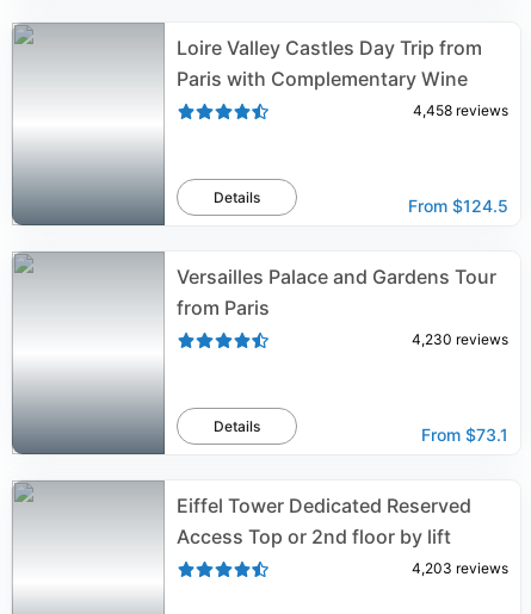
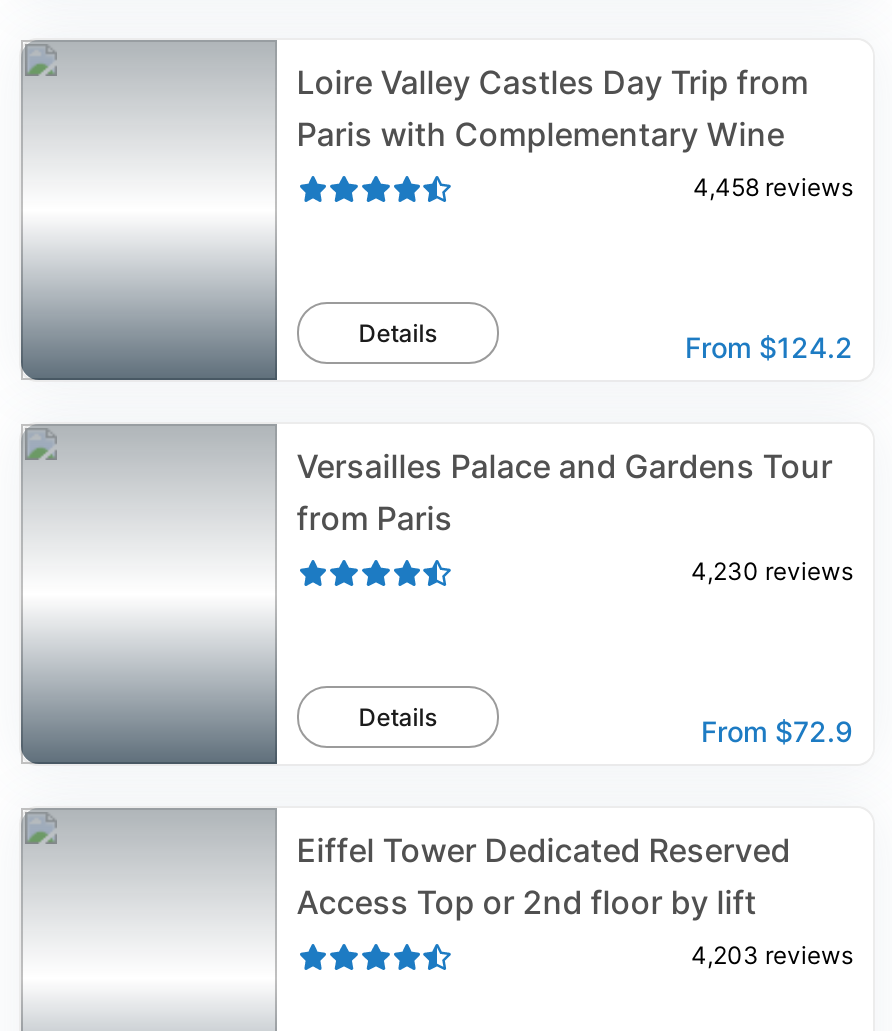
[408,196,508,216] From $124.5 -> [685,330,853,364] From $124.2
[421,424,508,445] From $73.1 -> [701,714,853,748] From $72.9

